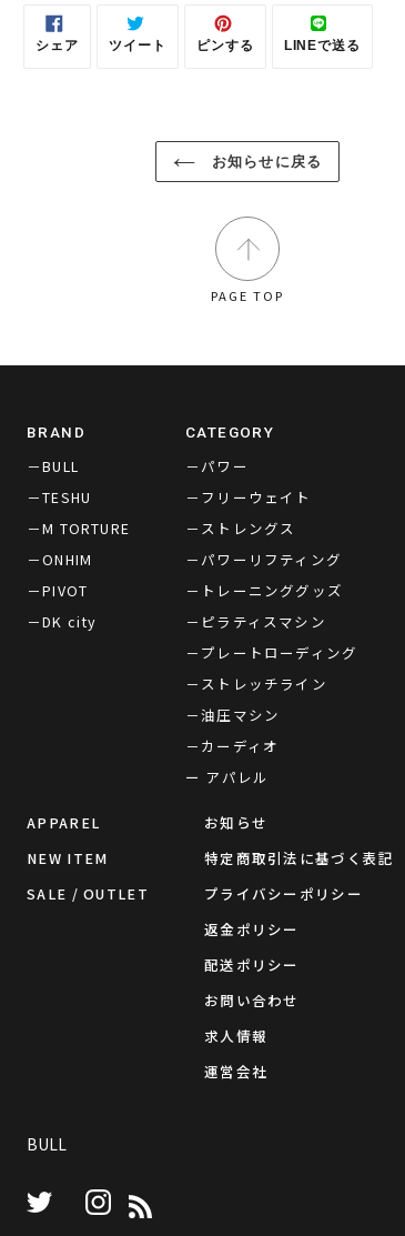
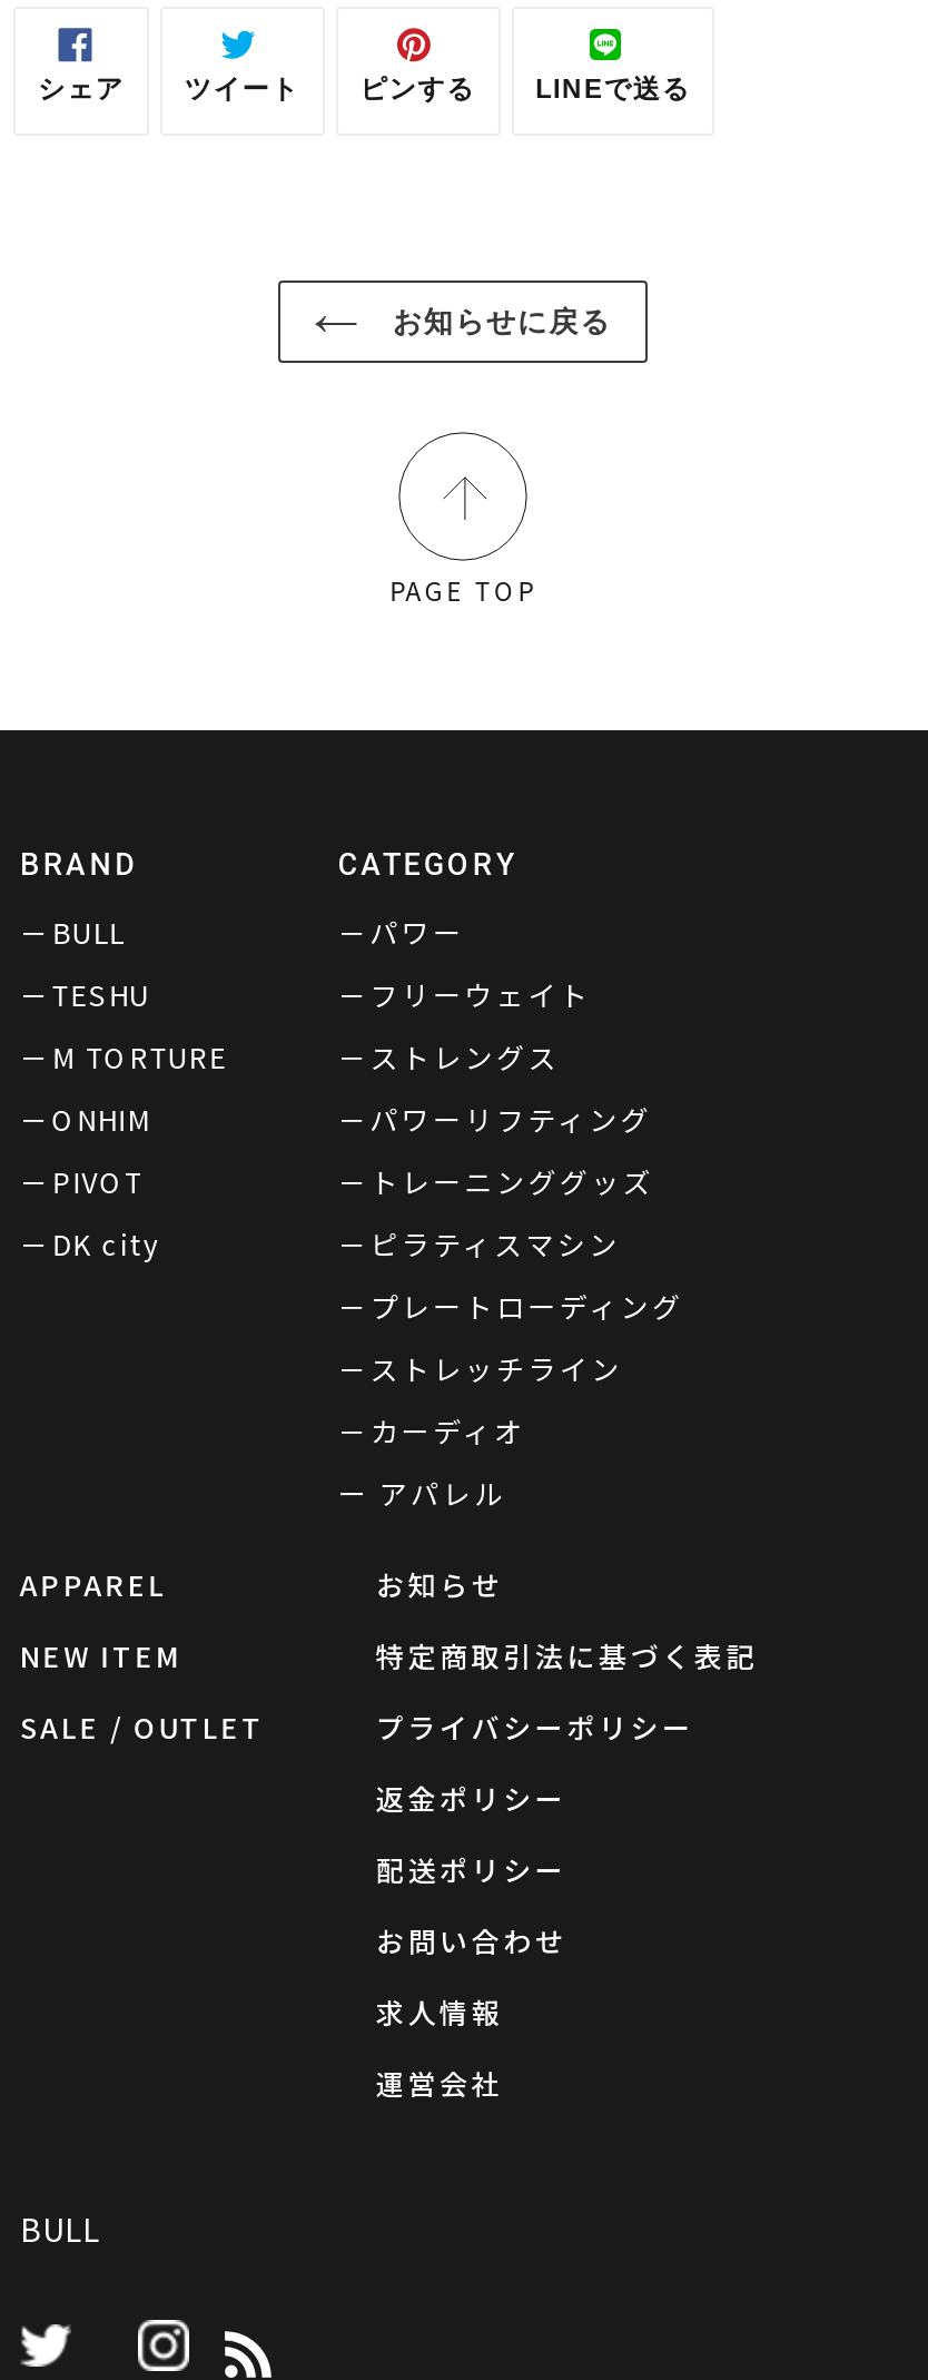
[185,705,280,726] －油圧マシン -> none

